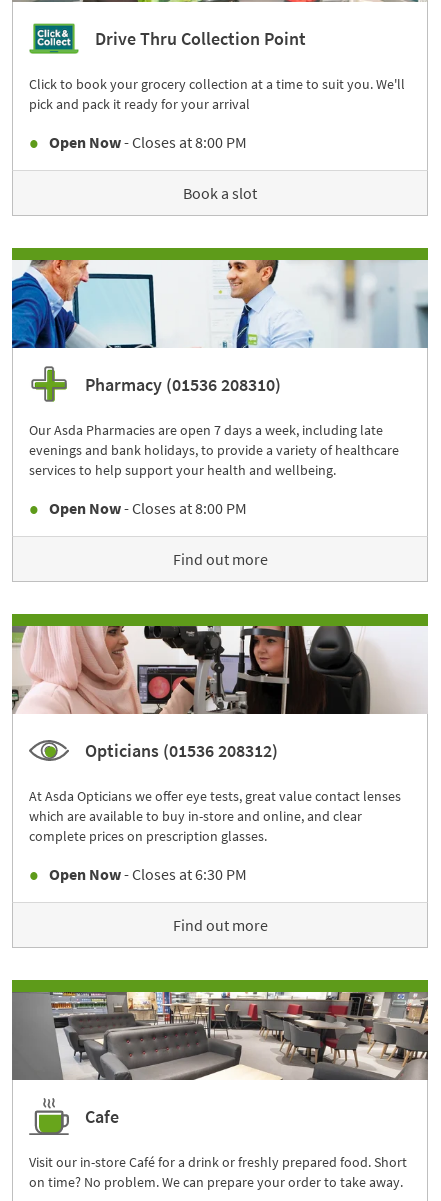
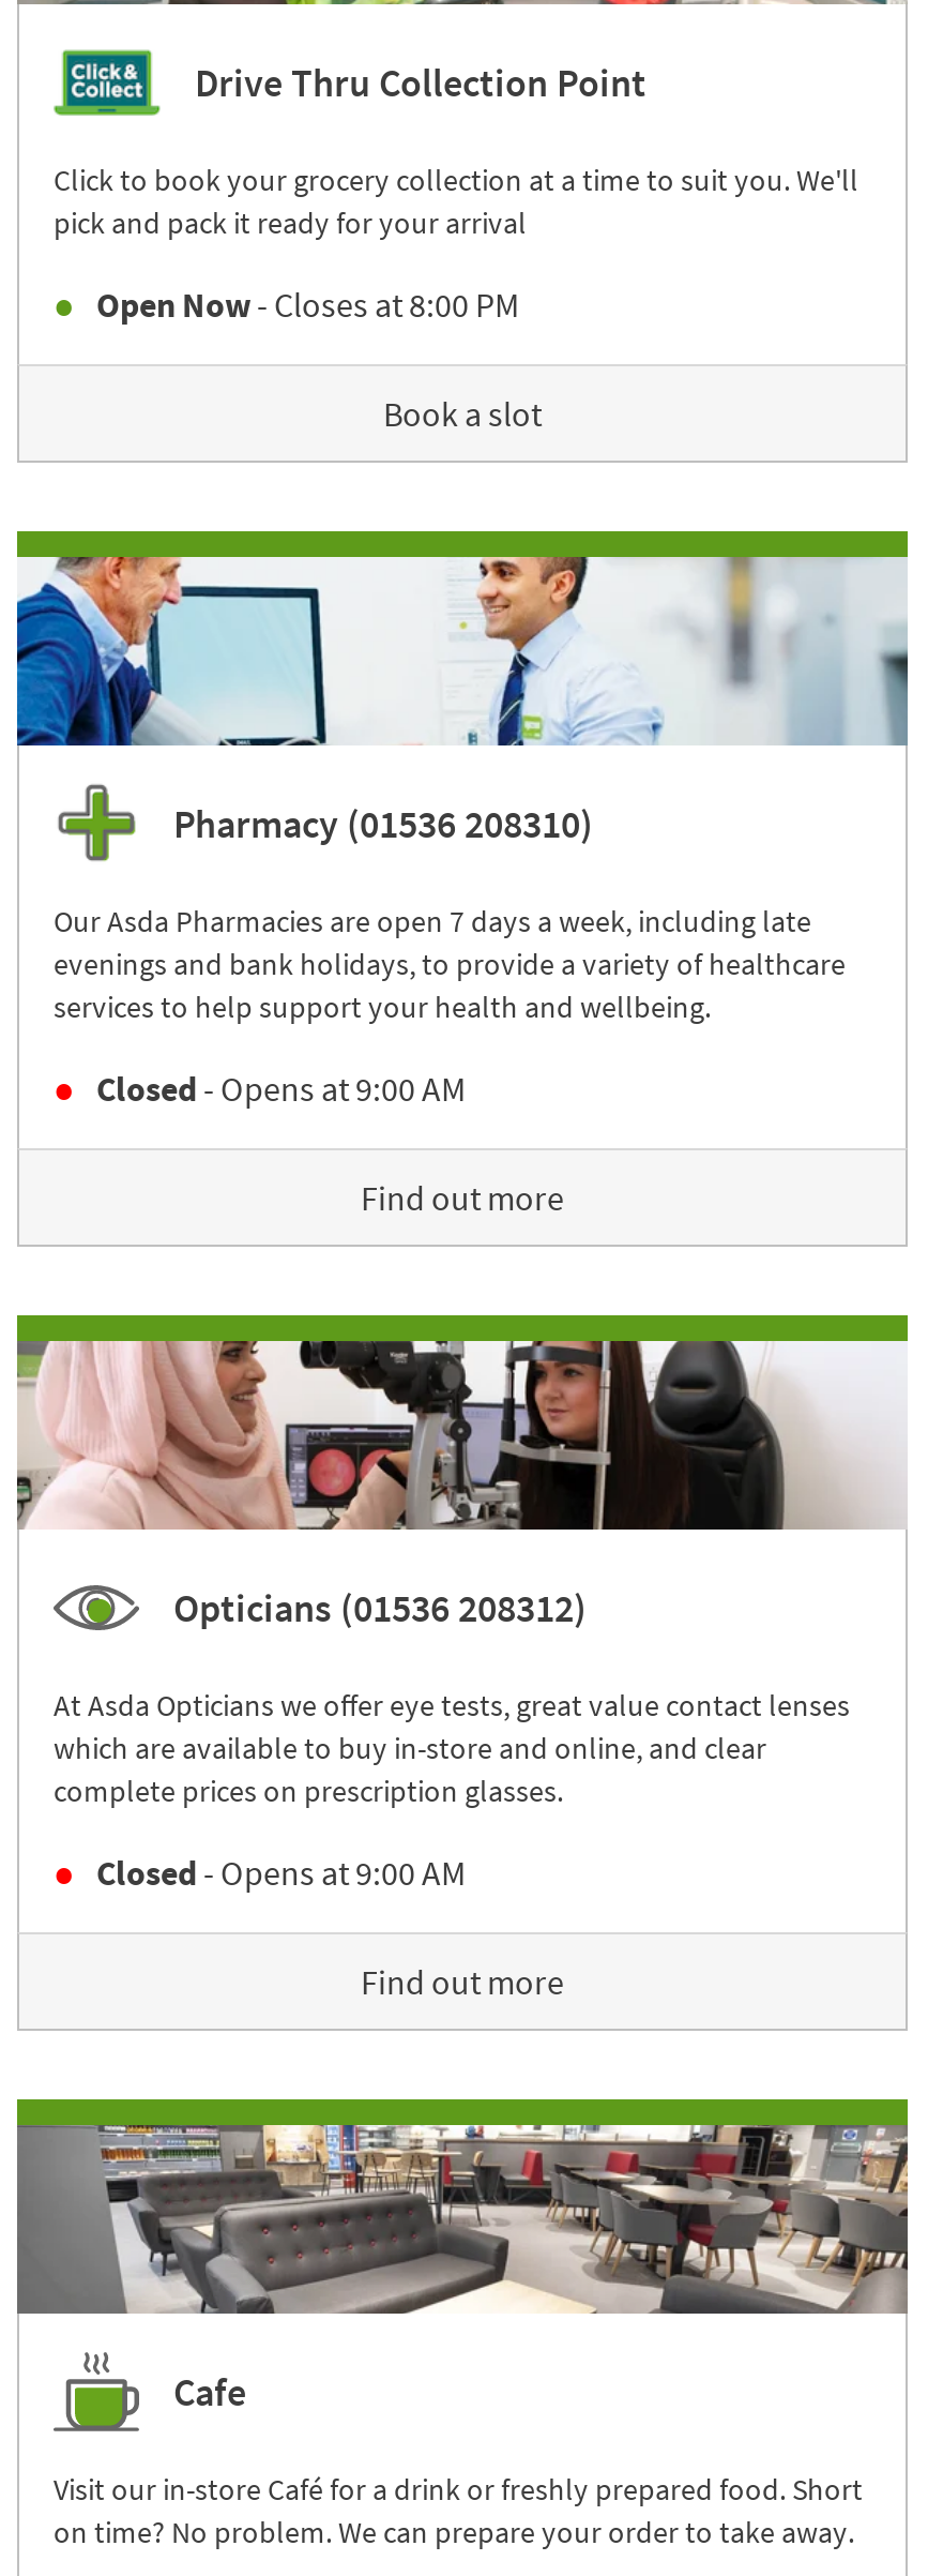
[49,498,247,518] Open Now - Closes at 8:00 PM -> [96,1067,467,1110] Closed - Opens at 9:00 AM
[49,864,247,884] Open Now - Closes at 6:30 PM -> [96,1851,467,1894] Closed - Opens at 9:00 AM

